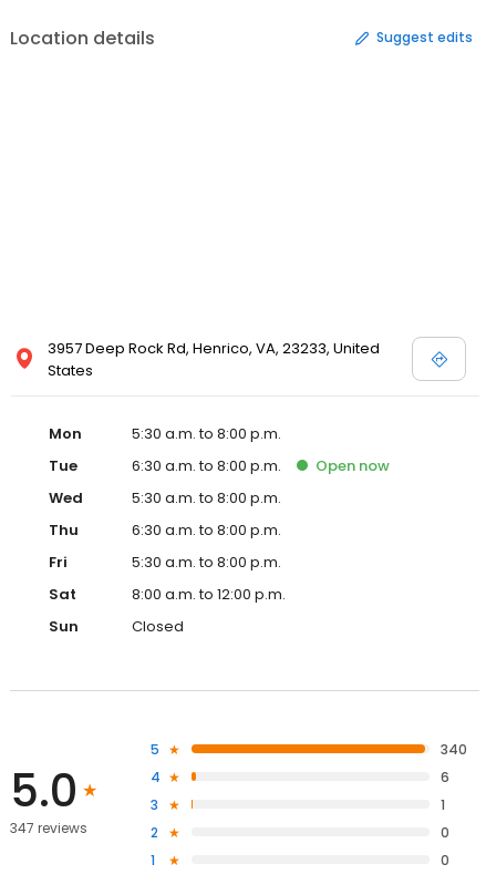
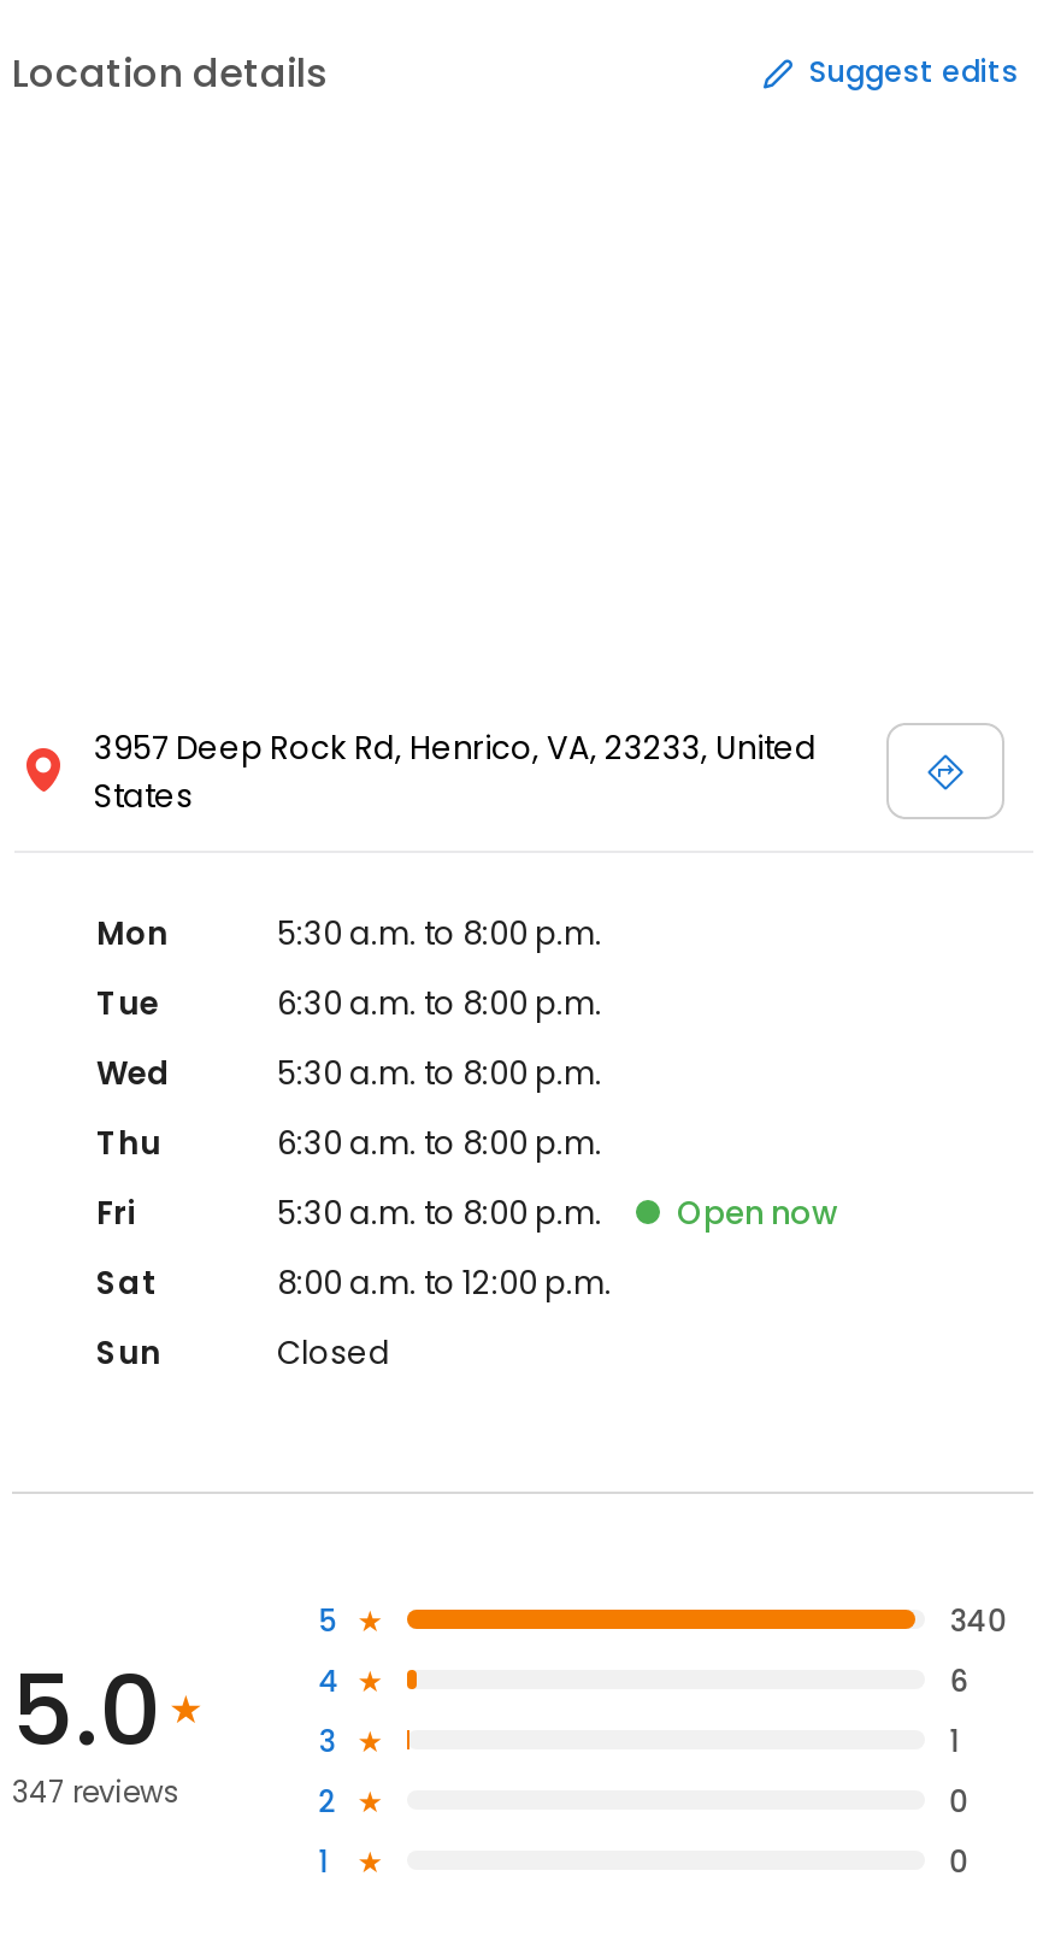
moved [316,455,390,476] -> [677,1190,838,1236]: Open now

